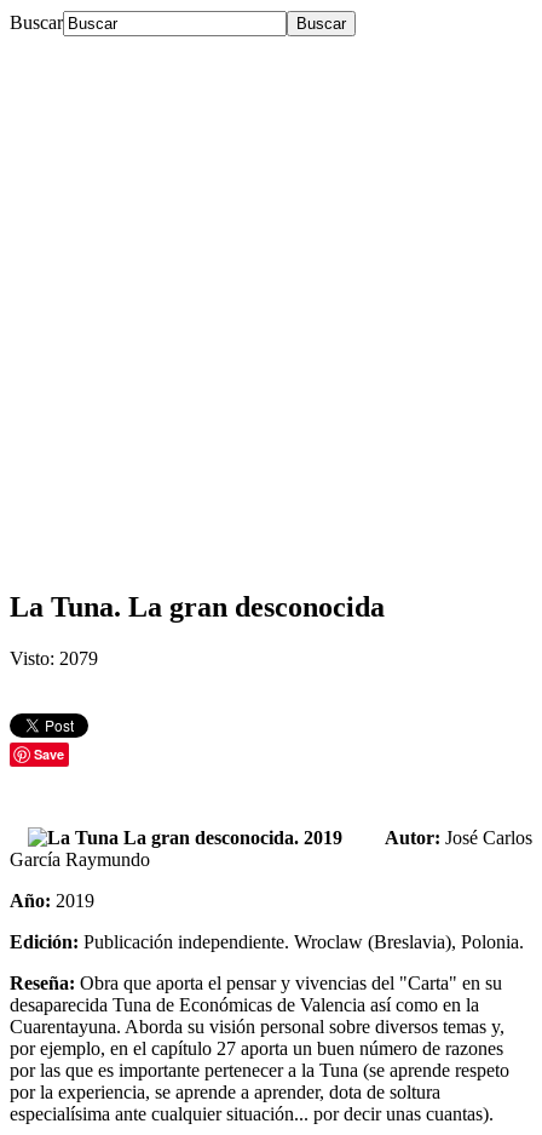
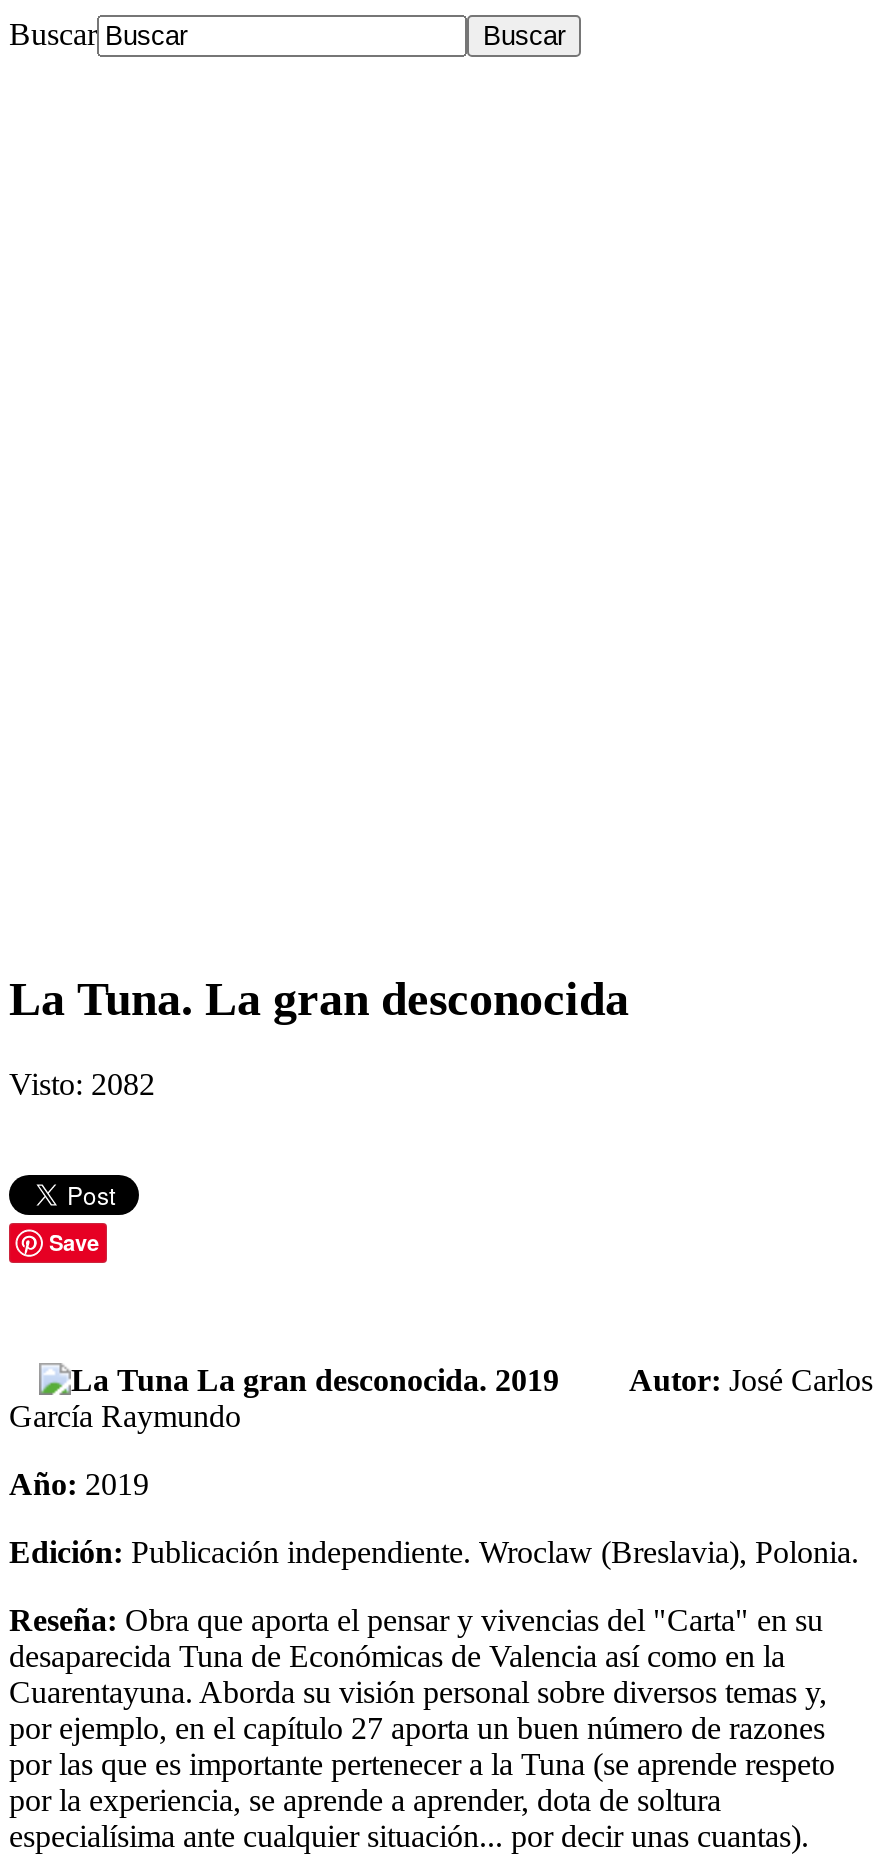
[10,648,98,668] Visto: 2079 -> [9,1067,155,1101] Visto: 2082

